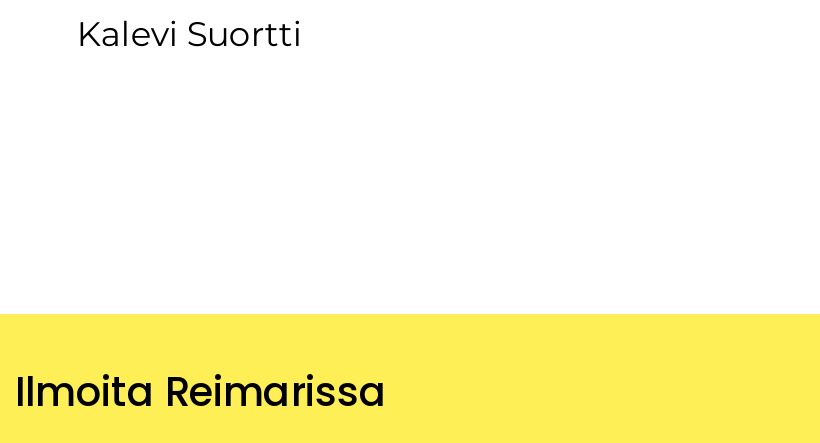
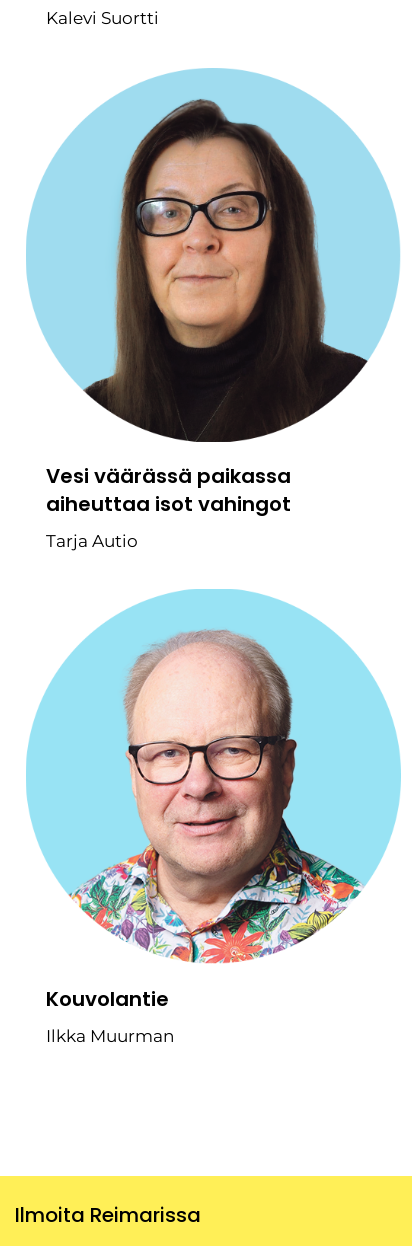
none -> [25,67,401,551] [image] | Vesi väärässä paikassa | aiheuttaa isot vahingot | Tarja Autio
none -> [25,588,402,1046] [image] | Kouvolantie | Ilkka Muurman

